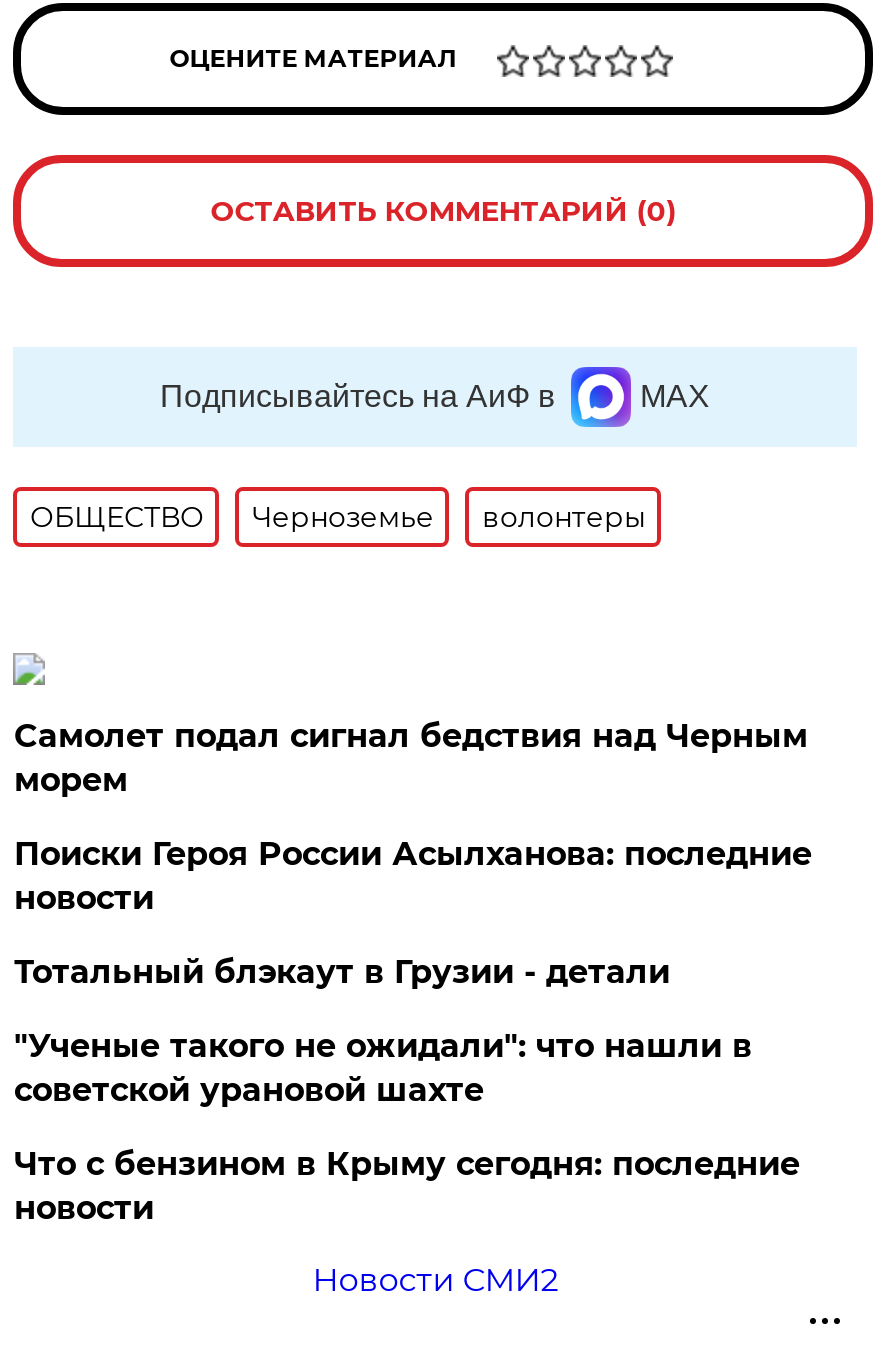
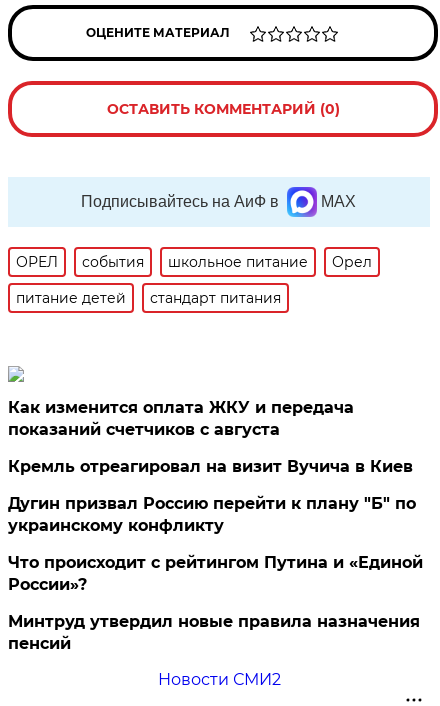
[30,499,646,535] ОБЩЕСТВО | Черноземье | волонтеры -> [16,253,372,307] ОРЕЛ | события | школьное питание | Орел | питание детей | стандарт питания
[14,717,812,1227] Самолет подал сигнал бедствия над Черным | морем | Поиски Героя России Асылханова: последние | новости | Тотальный блэкаут в Грузии - детали | "Ученые такого не ожидали": что нашли в | советской урановой шахте | Что с бензином в Крыму сегодня: последние | новости -> [8,398,423,653] Как изменится оплата ЖКУ и передача | показаний счетчиков с августа | Кремль отреагировал на визит Вучича в Киев | Дугин призвал Россию перейти к плану "Б" по | украинскому конфликту | Что происходит с рейтингом Путина и «Единой | России»? | Минтруд утвердил новые правила назначения | пенсий

